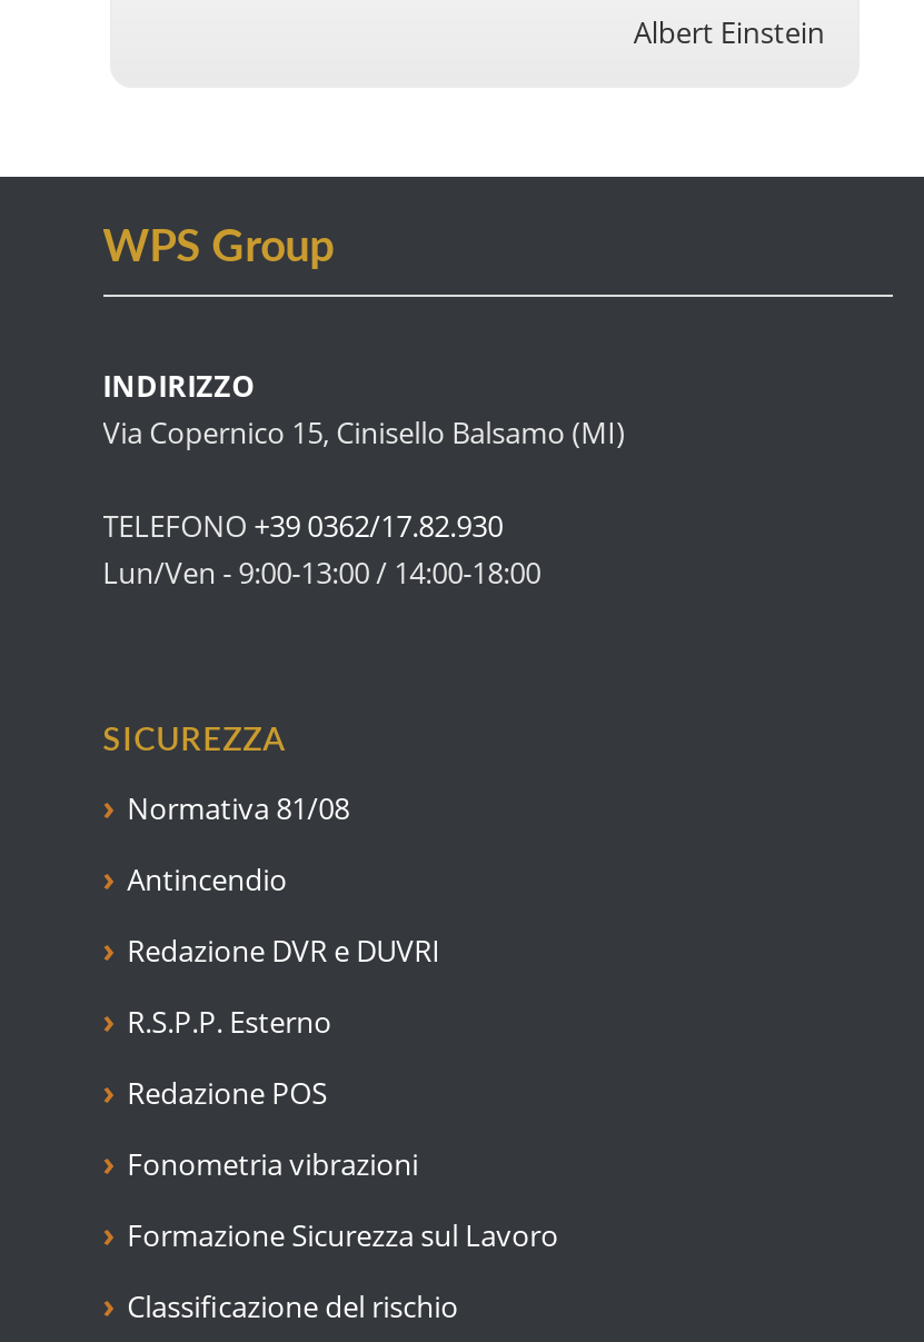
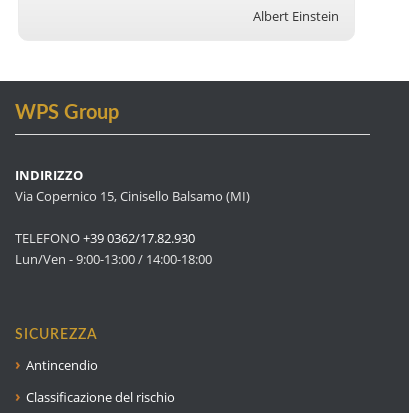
[127,789,349,829] Normativa 81/08 -> none
[127,931,558,1256] Redazione DVR e DUVRI | R.S.P.P. Esterno | Redazione POS | Fonometria vibrazioni | Formazione Sicurezza sul Lavoro -> none

